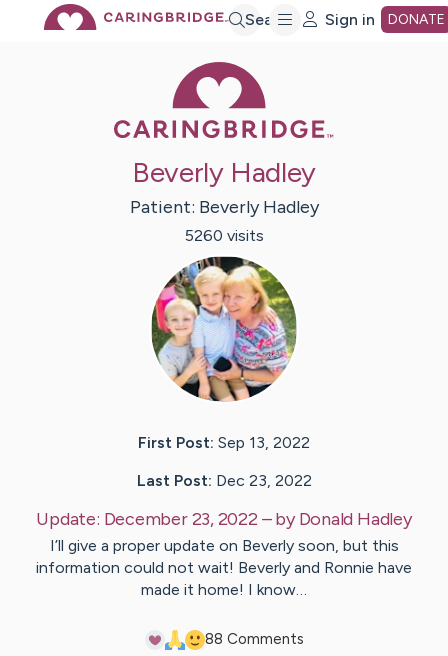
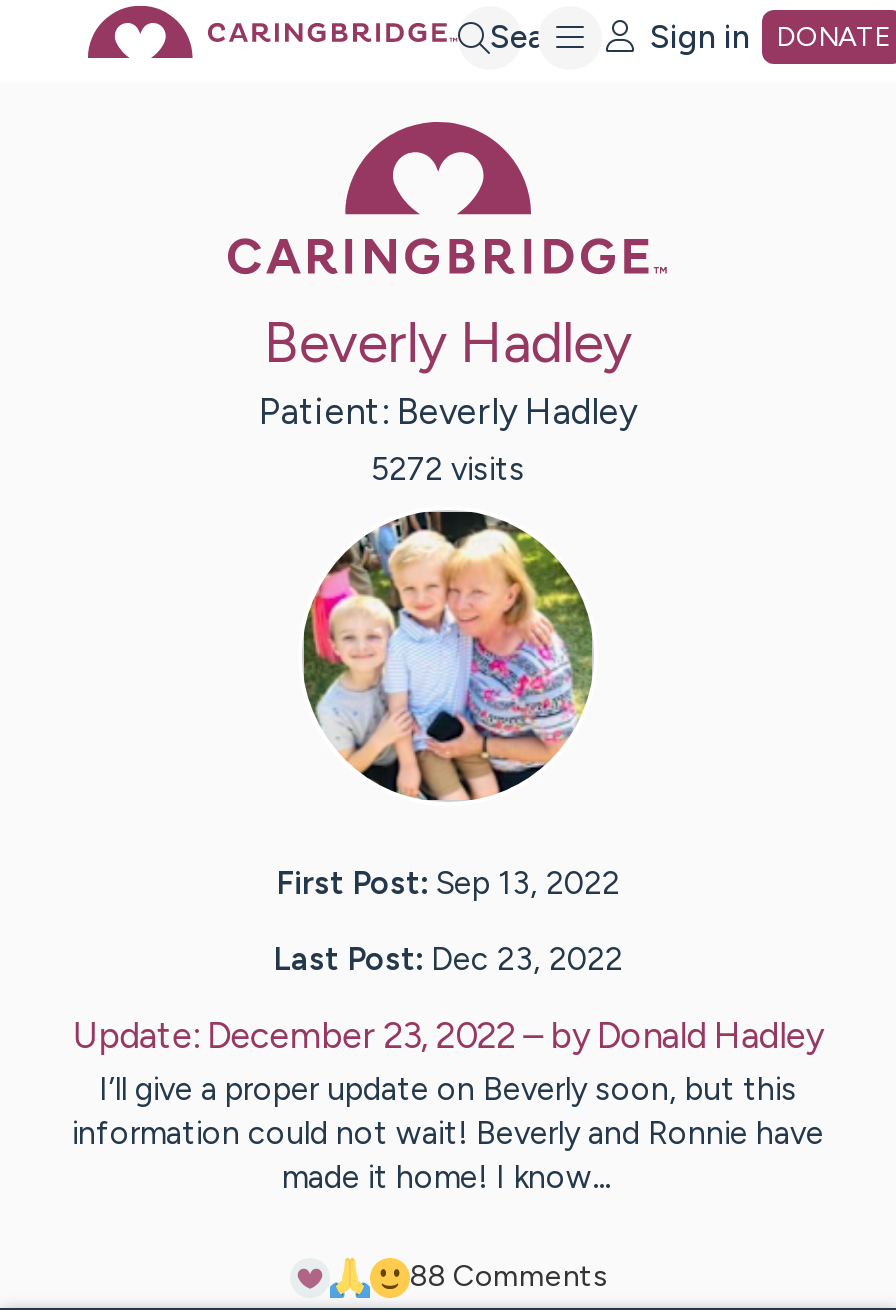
[184,226,263,245] 5260 visits -> [371,451,525,489] 5272 visits

